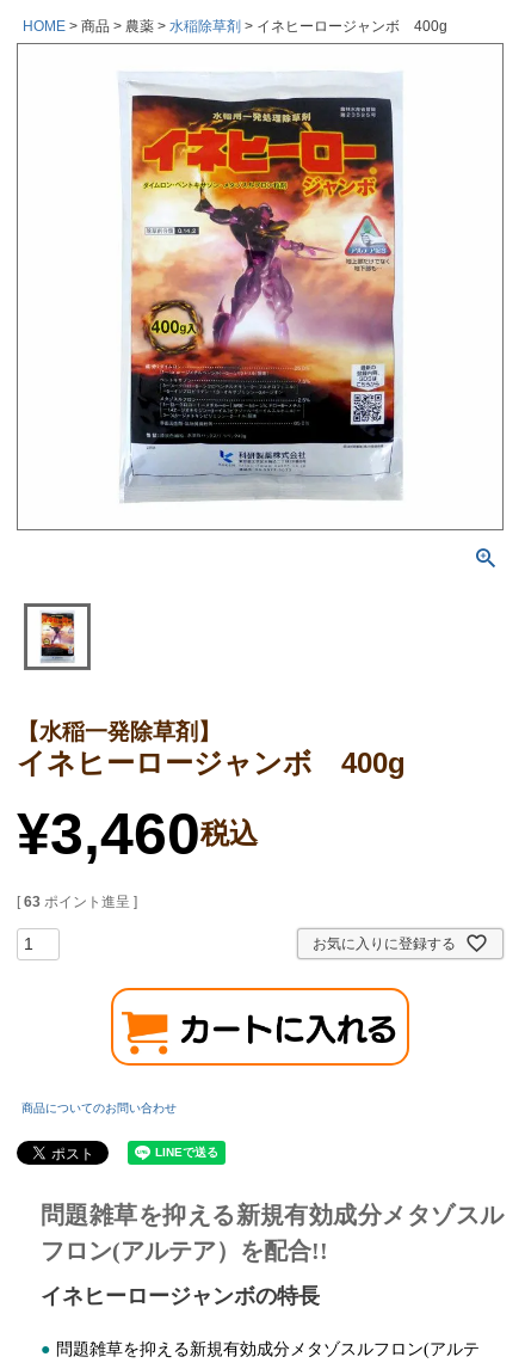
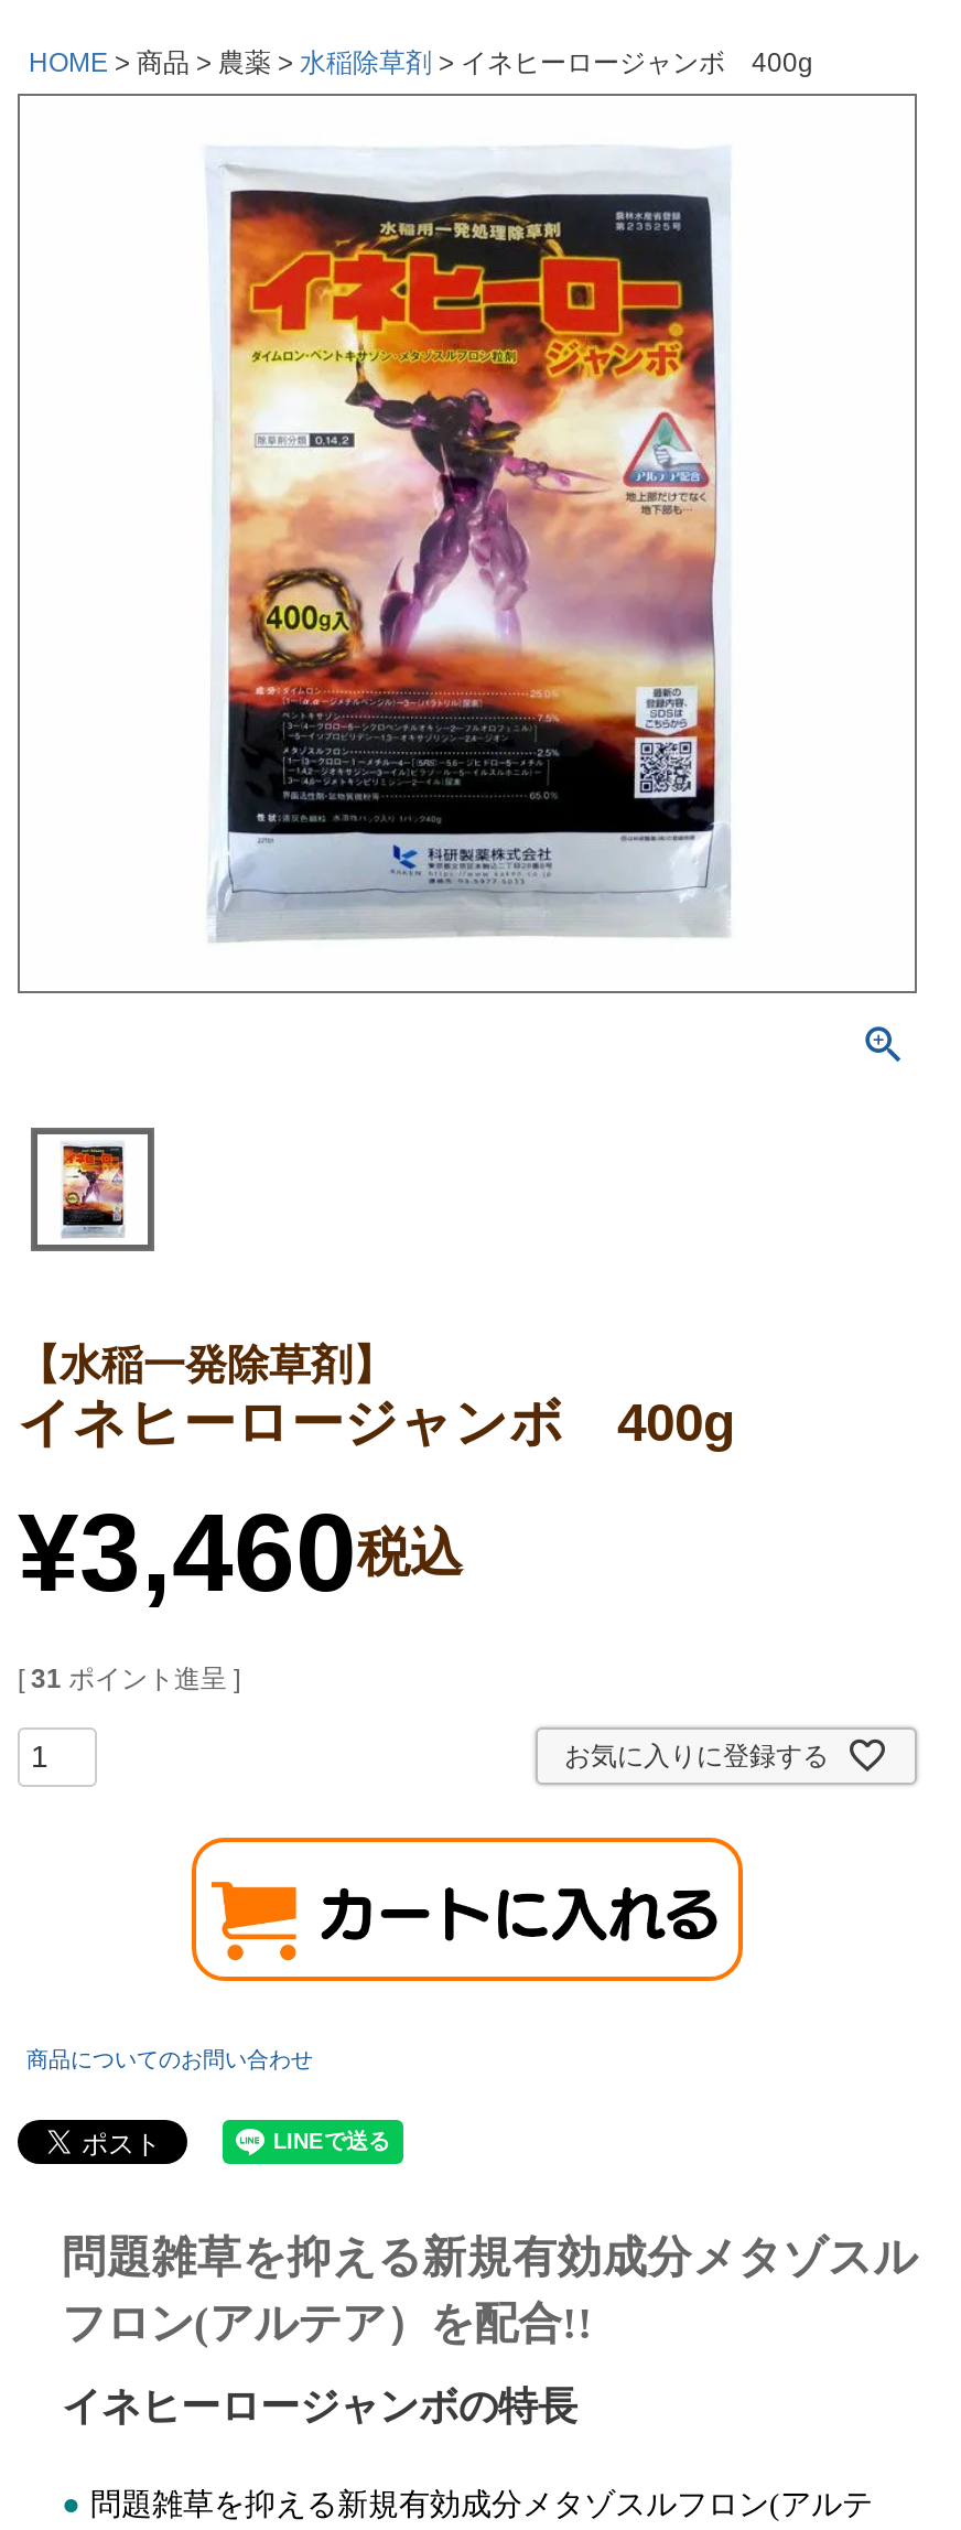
[17,894,137,910] [ 63 ポイント進呈 ] -> [18,1664,240,1695] [ 31 ポイント進呈 ]

